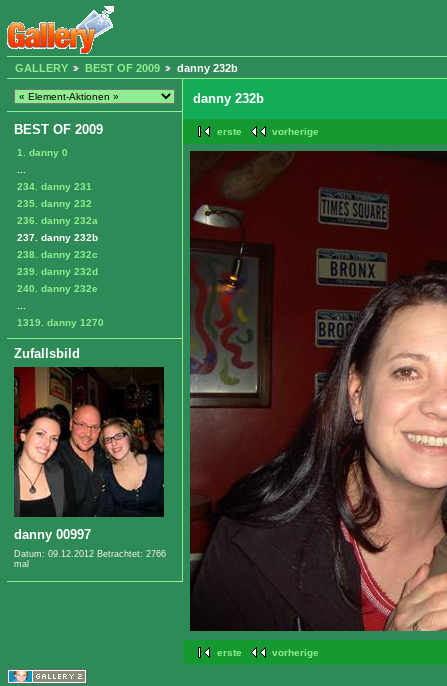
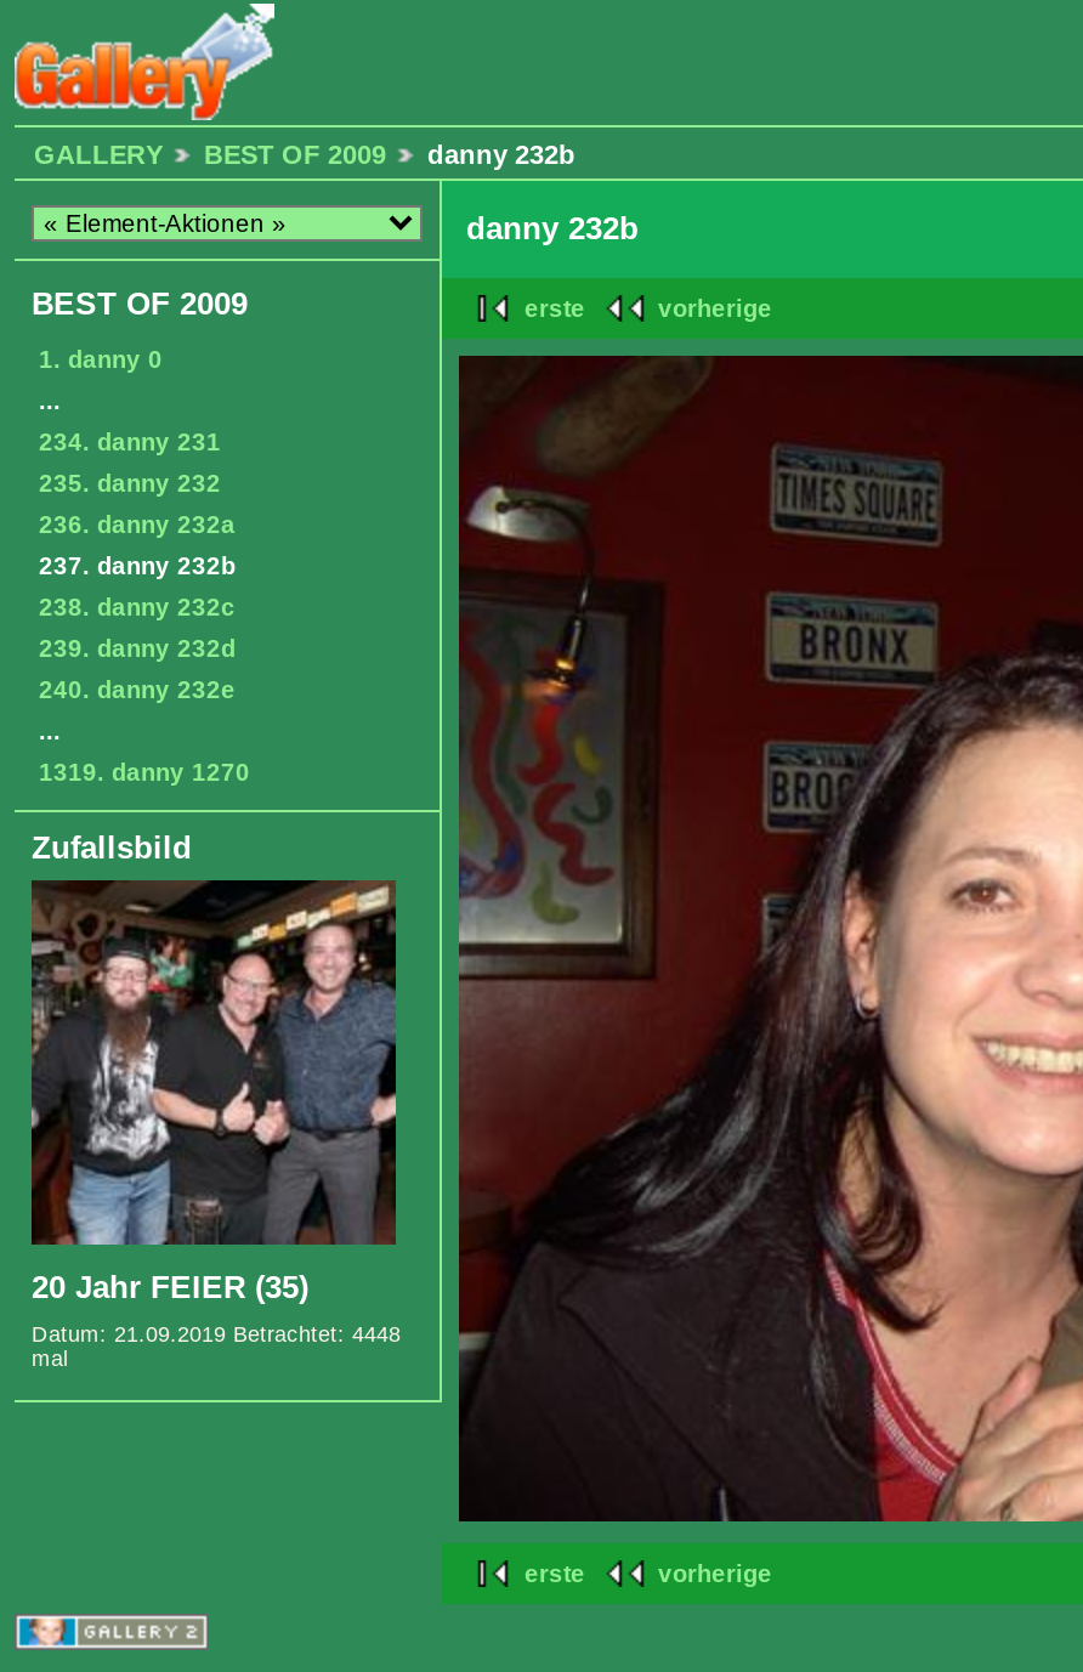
[13,367,165,542] [image] | danny 00997 -> [29,880,398,1304] [image] | 20 Jahr FEIER (35)
[14,549,166,559] Datum: 09.12.2012 Betrachtet: 2766 -> [32,1322,401,1347] Datum: 21.09.2019 Betrachtet: 4448

